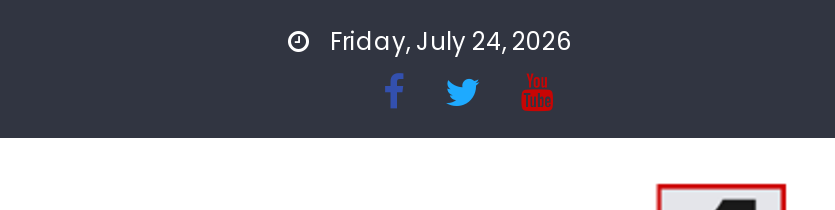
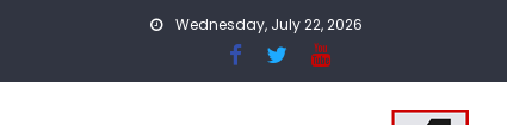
[324,24,572,58] Friday, July 24, 2026 -> [172,14,363,35] Wednesday, July 22, 2026

